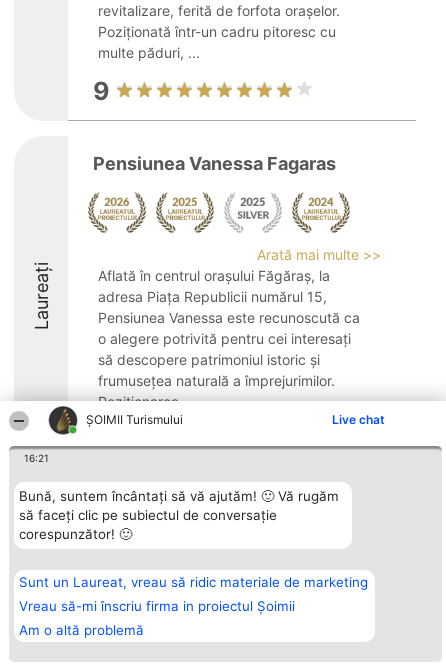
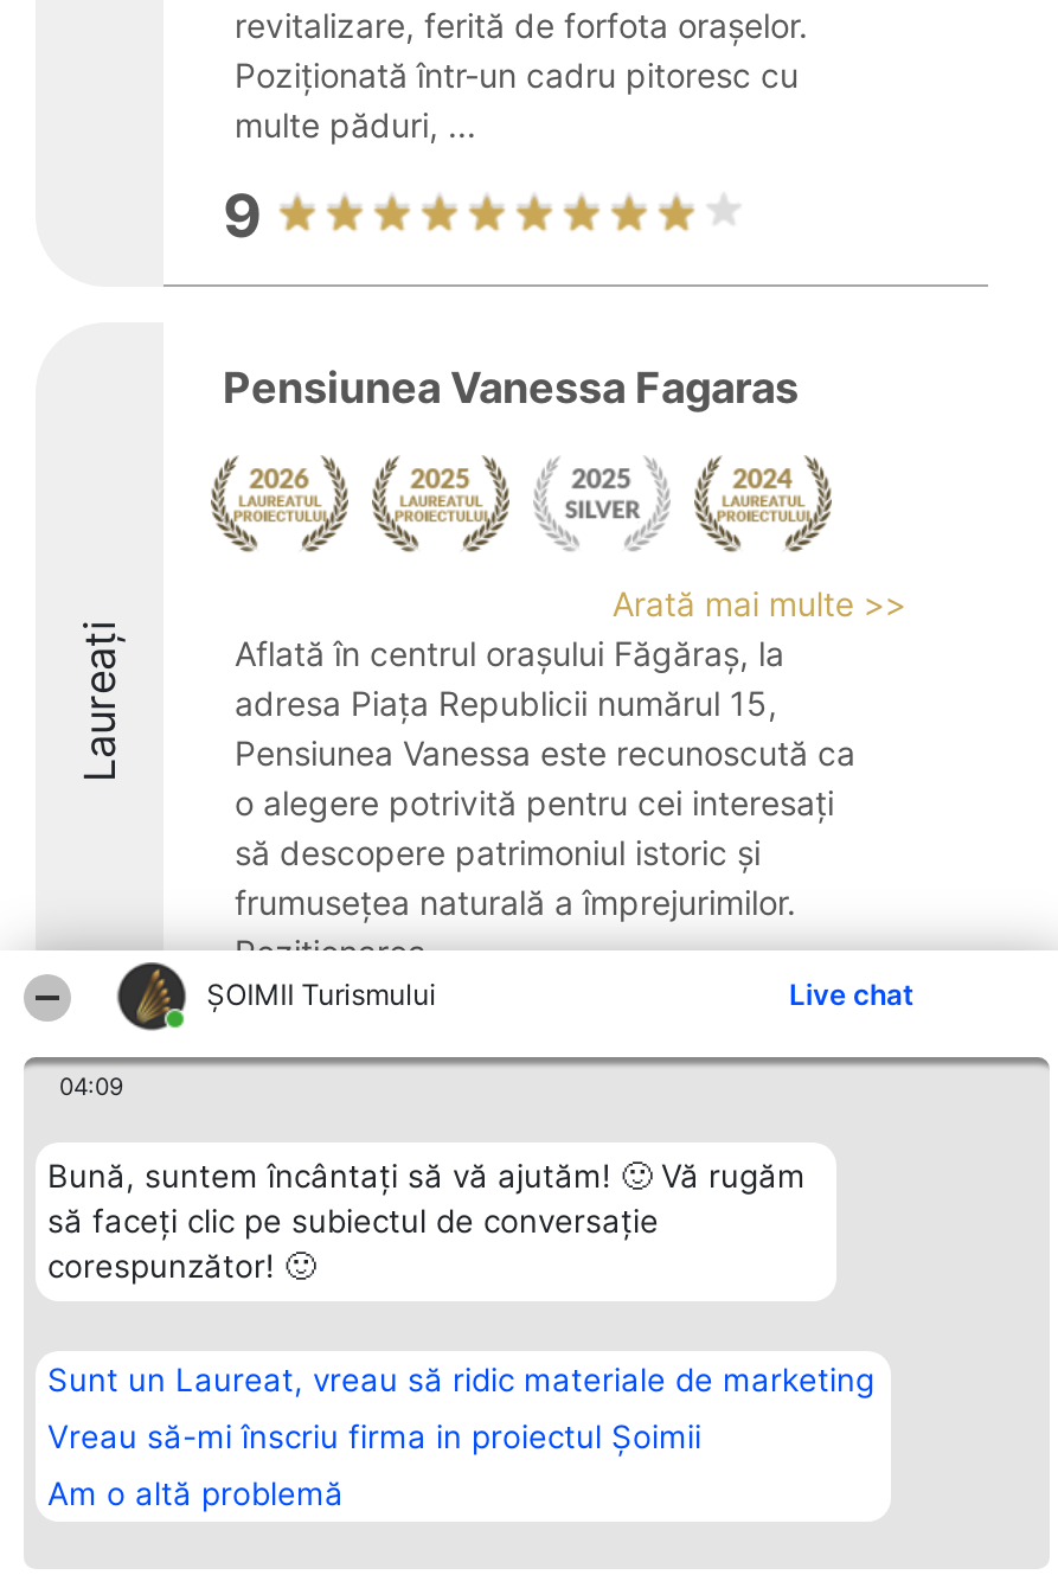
[24,452,49,464] 16:21 -> [59,1071,123,1100] 04:09

